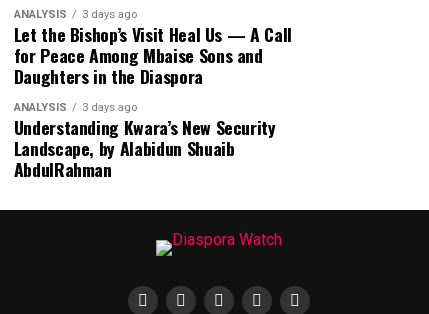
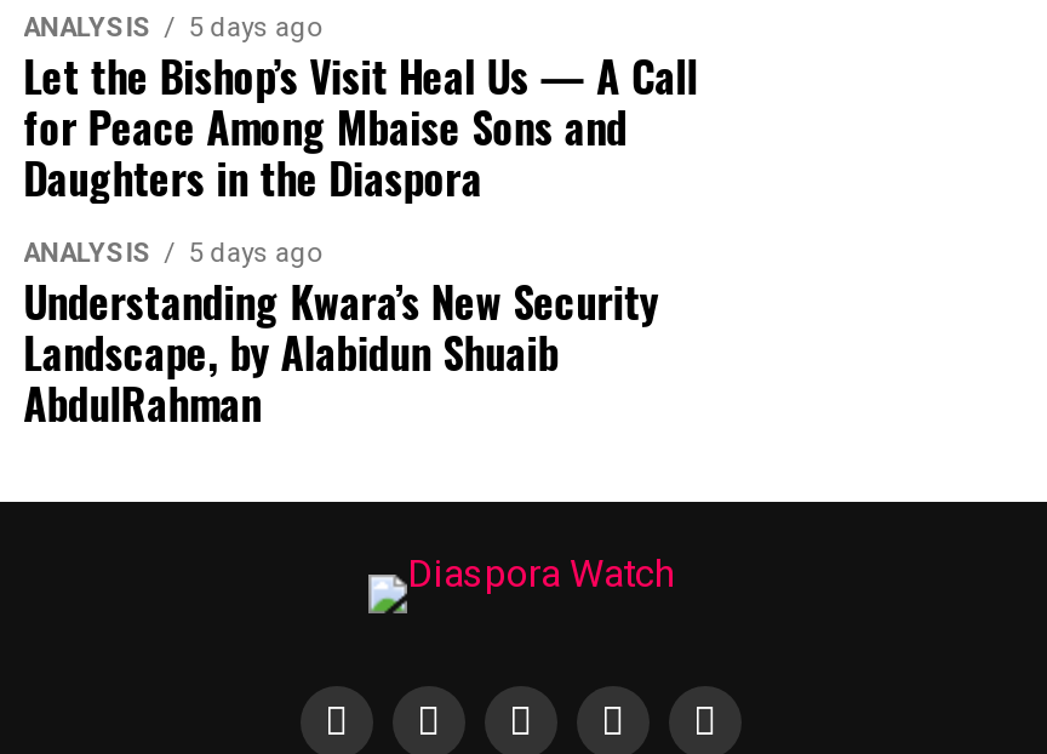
[14,8,137,21] ANALYSIS 3 days ago -> [24,13,322,44] ANALYSIS 5 days ago
[14,101,137,114] ANALYSIS 3 days ago -> [24,238,322,270] ANALYSIS 5 days ago

